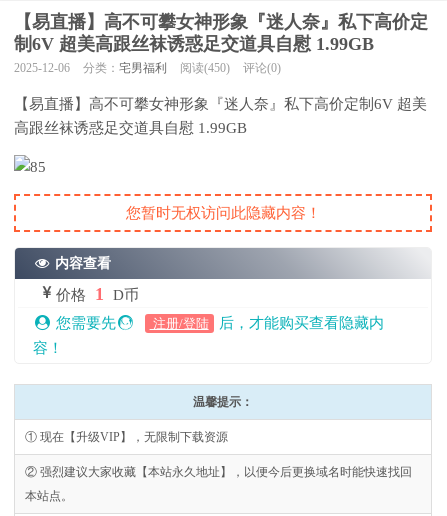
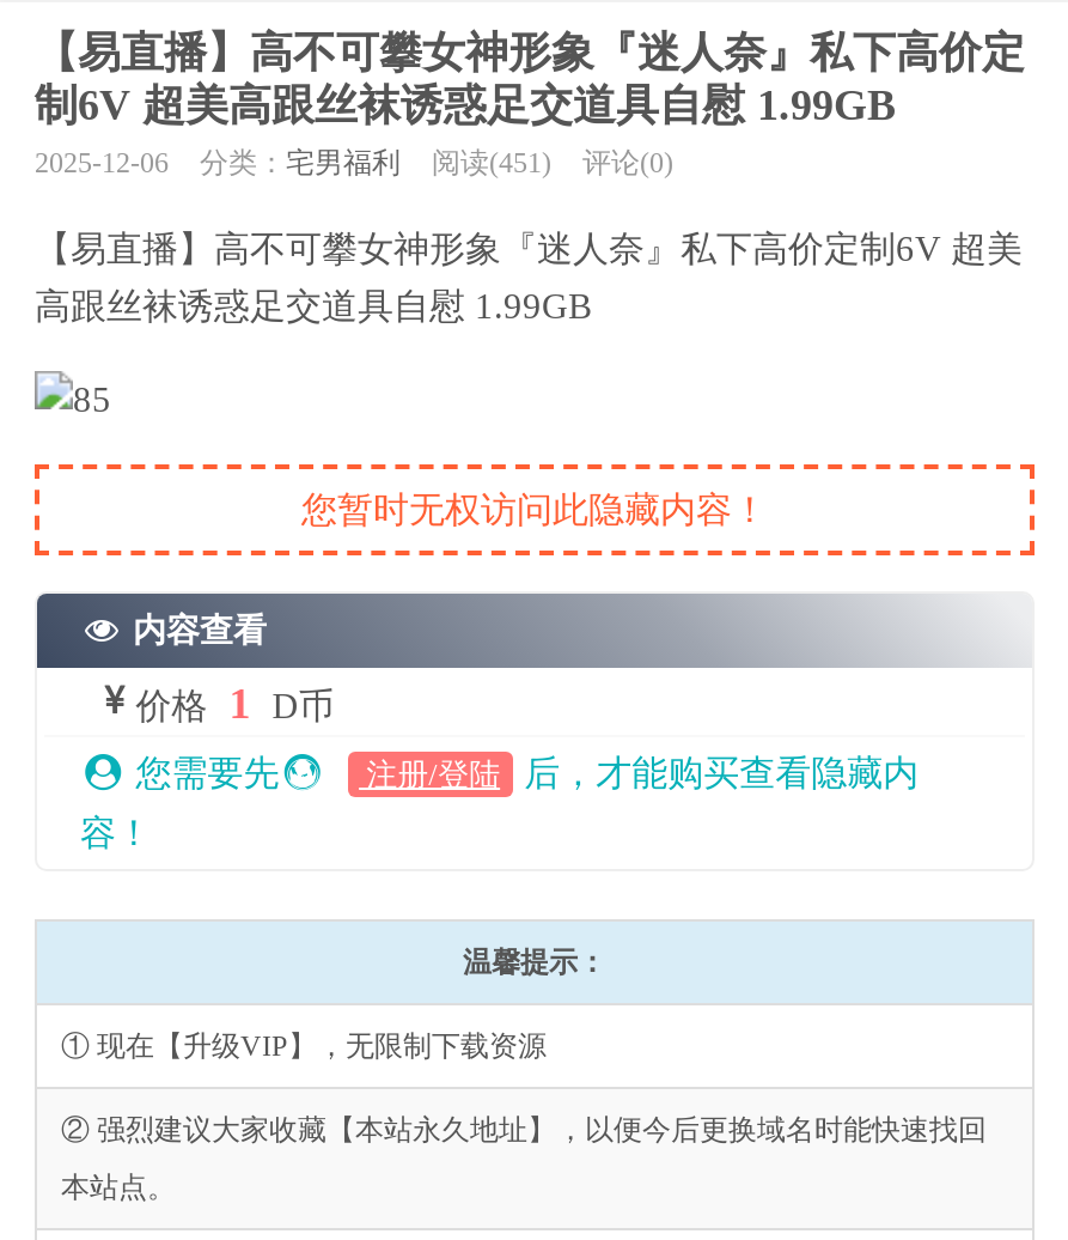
[14,61,281,75] 2025-12-06 分类：宅男福利 阅读(450) 评论(0) -> [35,146,673,180] 2025-12-06 分类：宅男福利 阅读(451) 评论(0)

